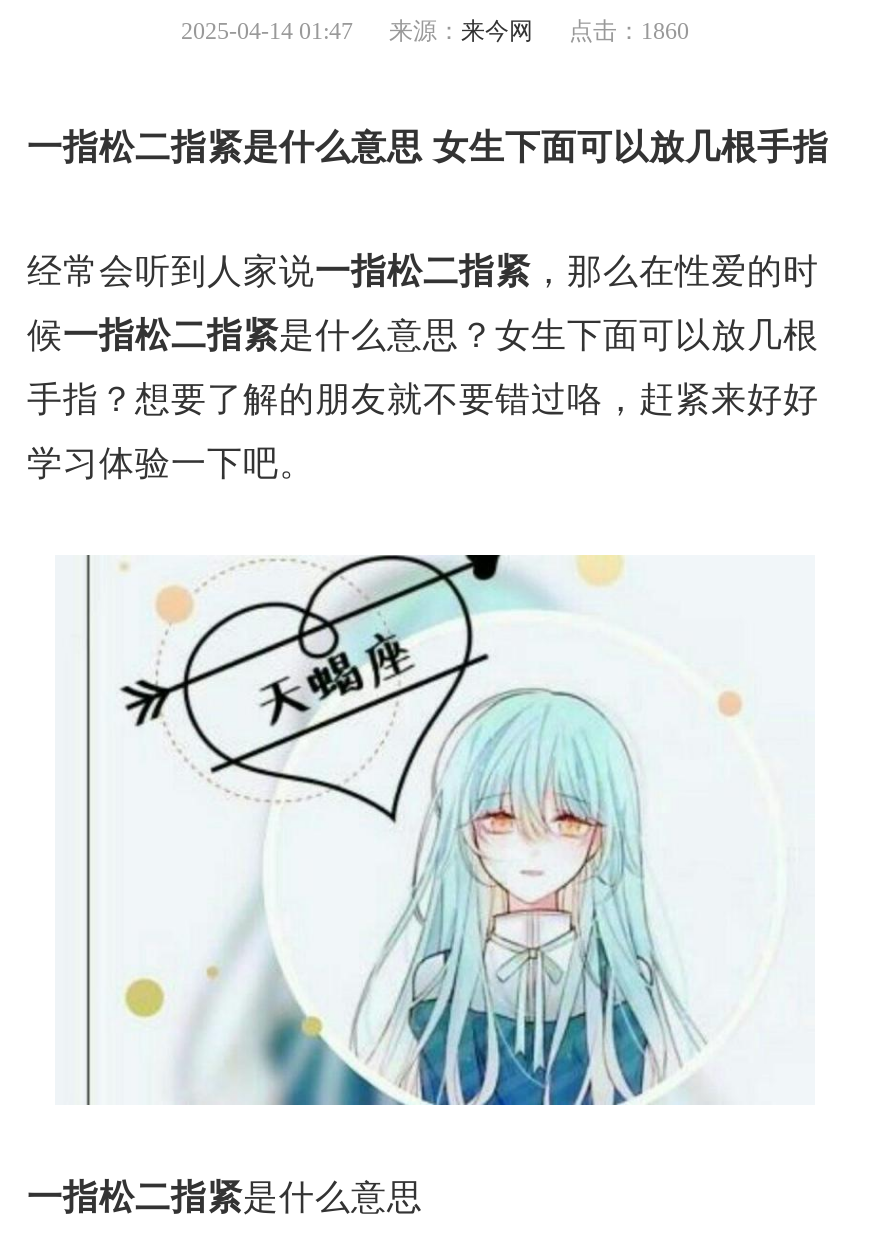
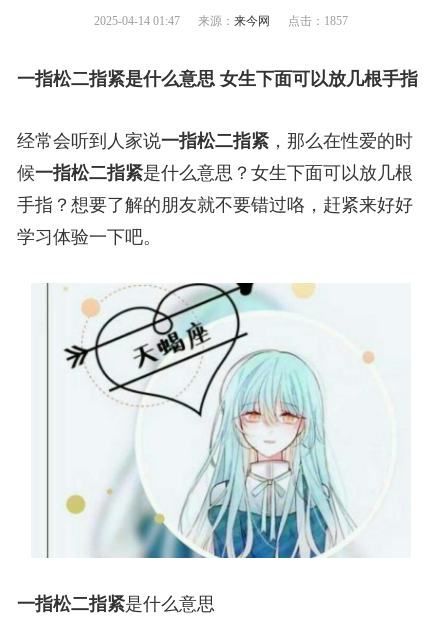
[181,17,689,45] 2025-04-14 01:47 来源：来今网 点击：1860 -> [94,14,348,28] 2025-04-14 01:47 来源：来今网 点击：1857

